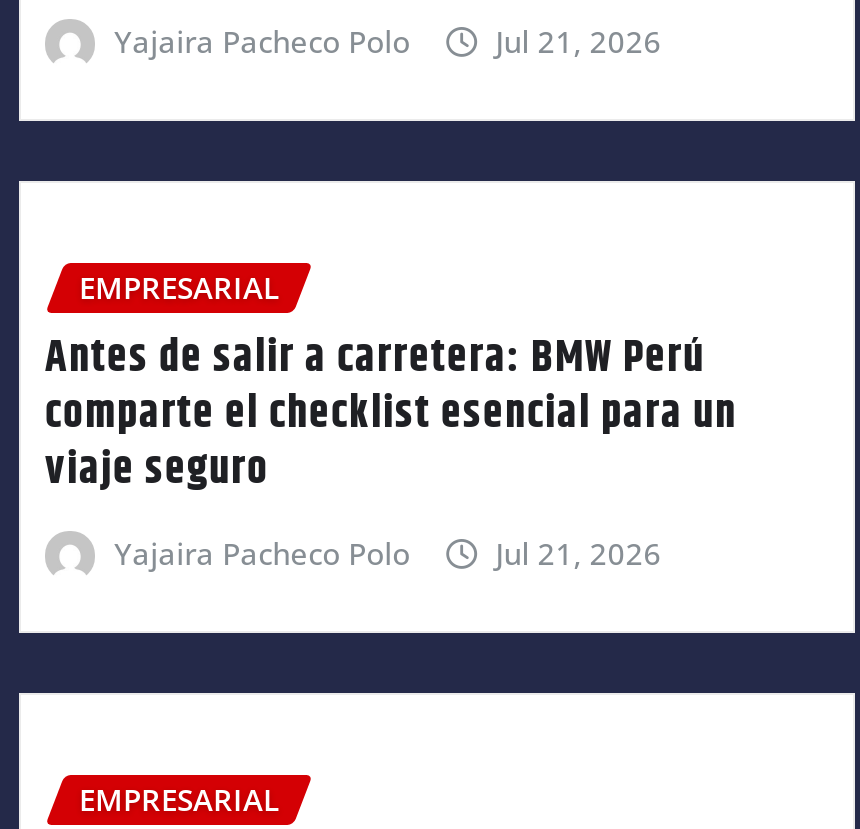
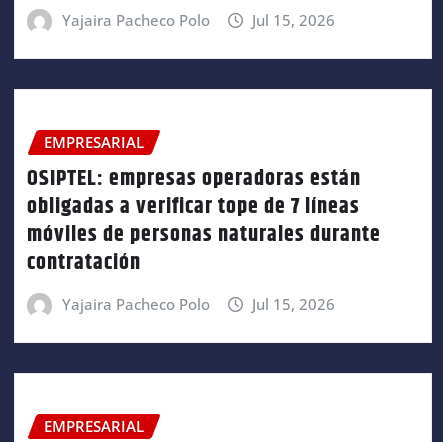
[495,21,661,61] Jul 21, 2026 -> [252,9,335,29] Jul 15, 2026
[45,325,737,505] Antes de salir a carretera: BMW Perú | comparte el checklist esencial para un | viaje seguro -> [27,162,381,280] OSIPTEL: empresas operadoras están | obligadas a verificar tope de 7 líneas | móviles de personas naturales durante | contratación
[495,533,661,573] Jul 21, 2026 -> [252,294,335,314] Jul 15, 2026

